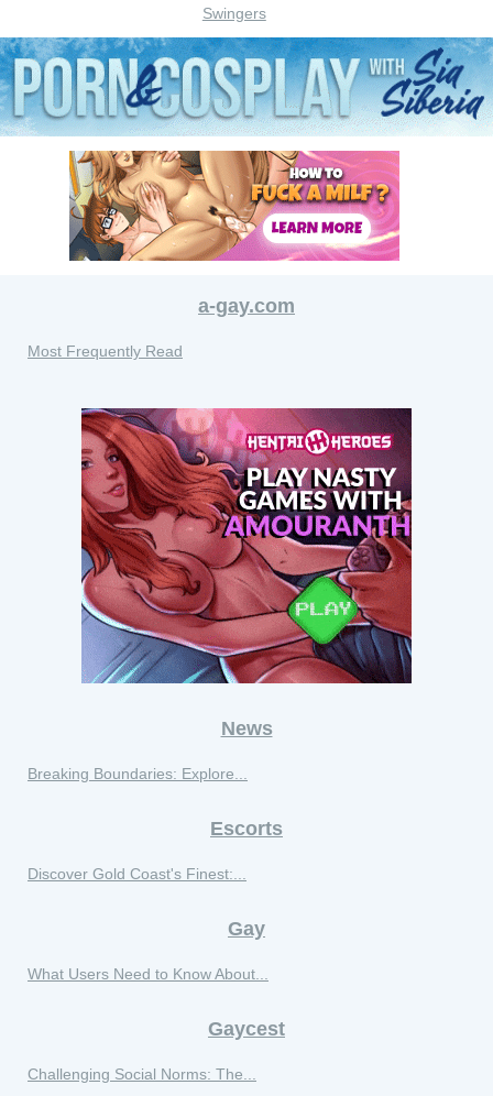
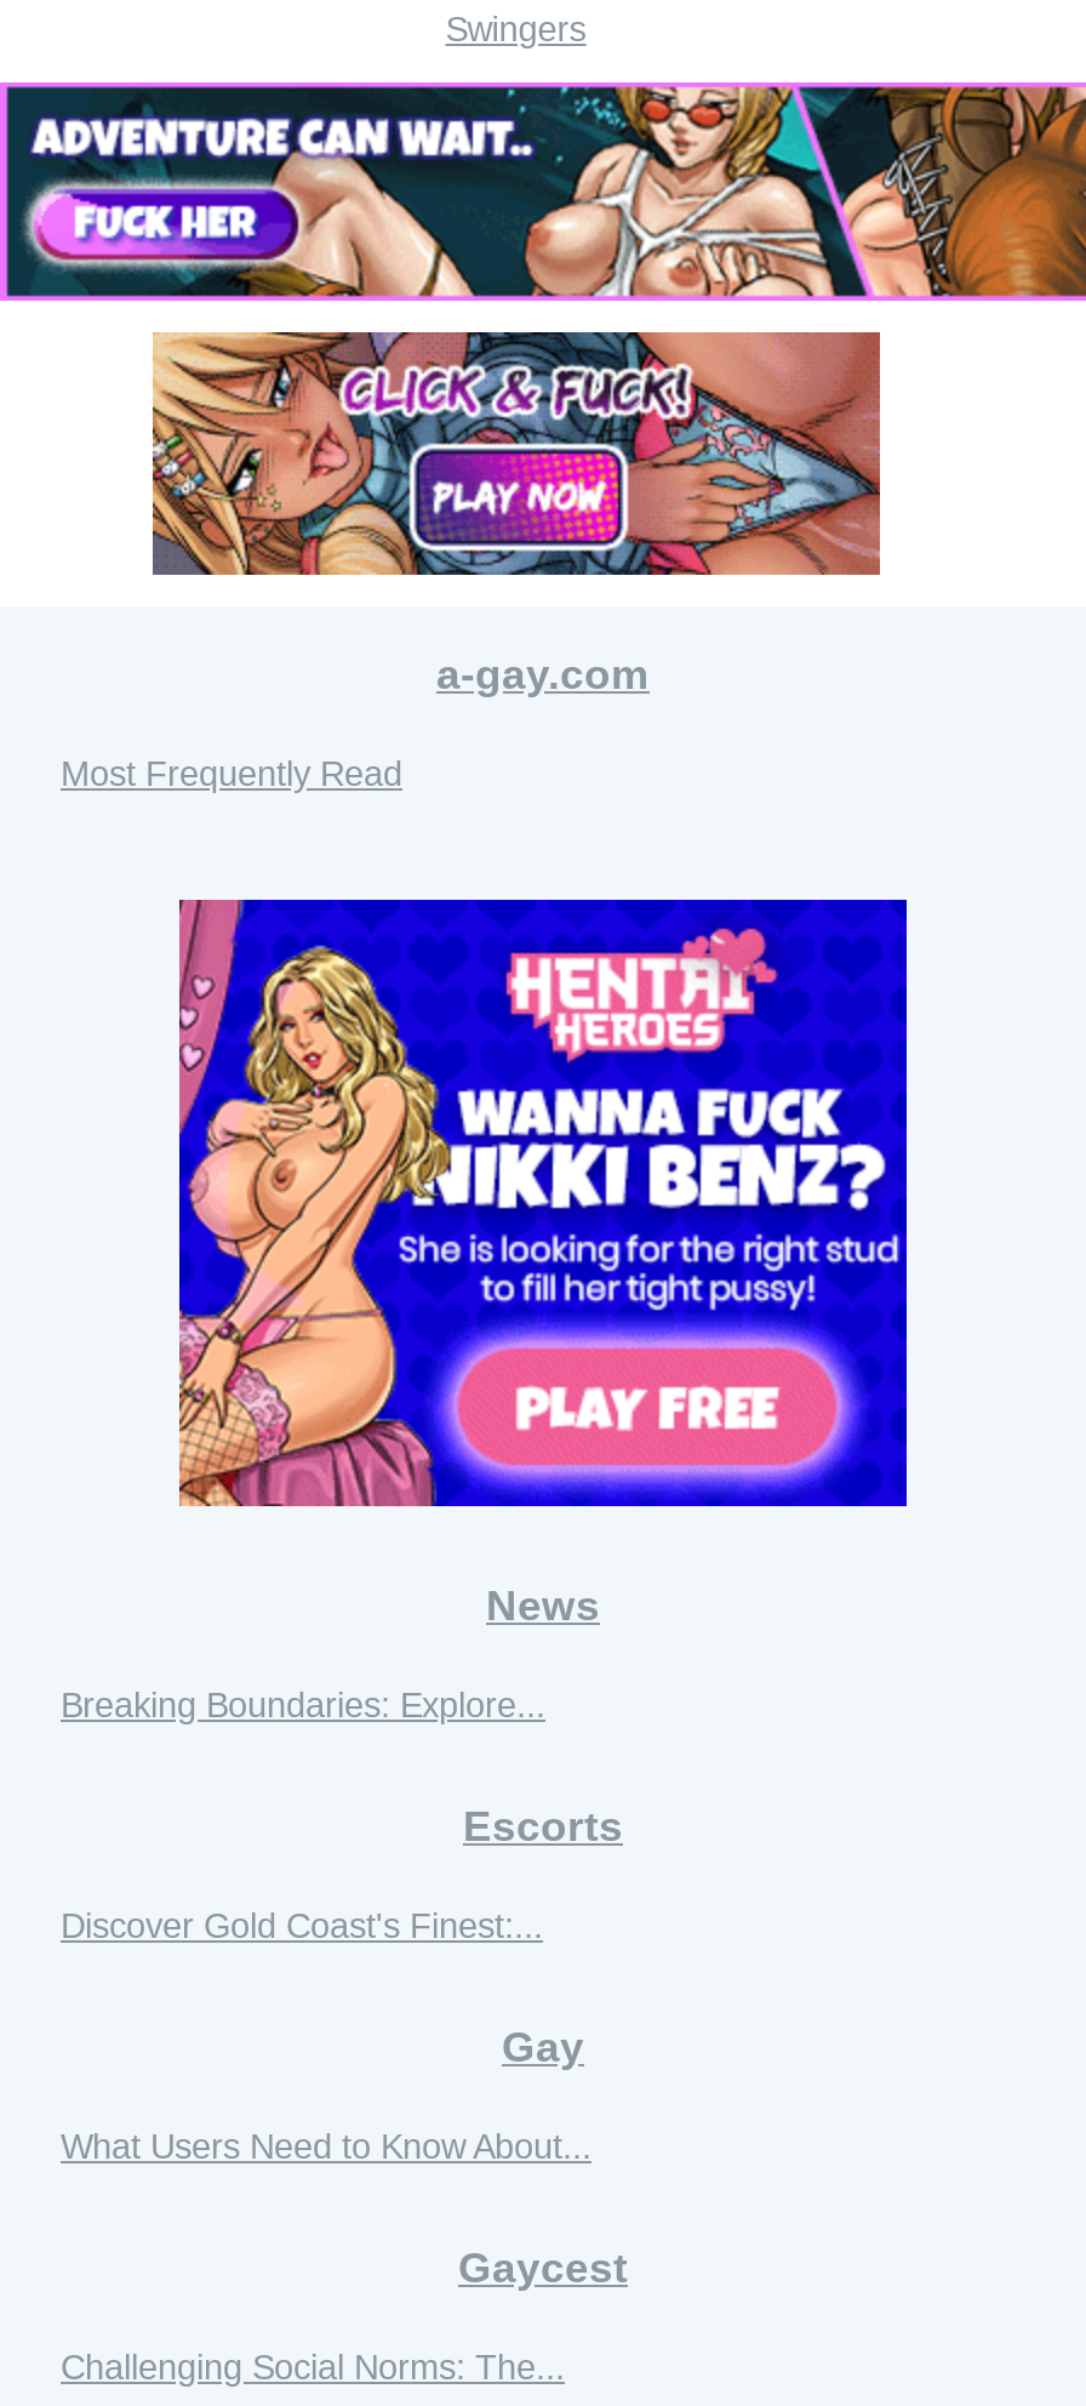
[3,36,490,136] [image] -> [7,80,1079,303] [image]
[68,150,401,262] [image] -> [150,330,882,577] [image]
[80,407,413,684] [image] -> [177,897,909,1509] [image]

